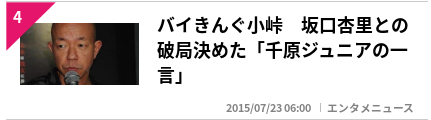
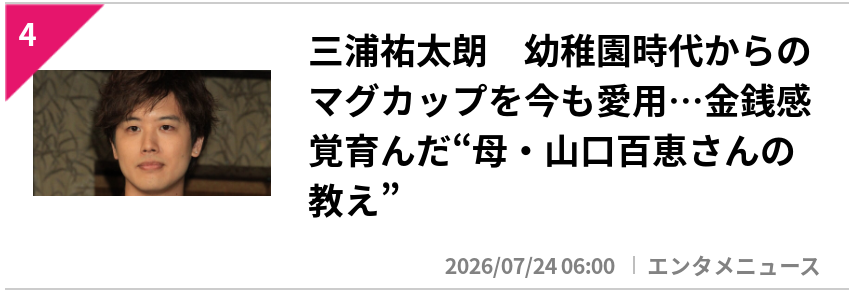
[20,11,409,87] [image] | バイきんぐ小峠 坂口杏里との | 破局決めた「千原ジュニアの一 | 言」 -> [33,23,812,225] [image] | 三浦祐太朗 幼稚園時代からの | マグカップを今も愛用…金銭感 | 覚育んだ“母・山口百恵さんの | 教え”
[226,100,414,115] 2015/07/23 06:00 エンタメニュース -> [445,250,821,280] 2026/07/24 06:00 エンタメニュース

